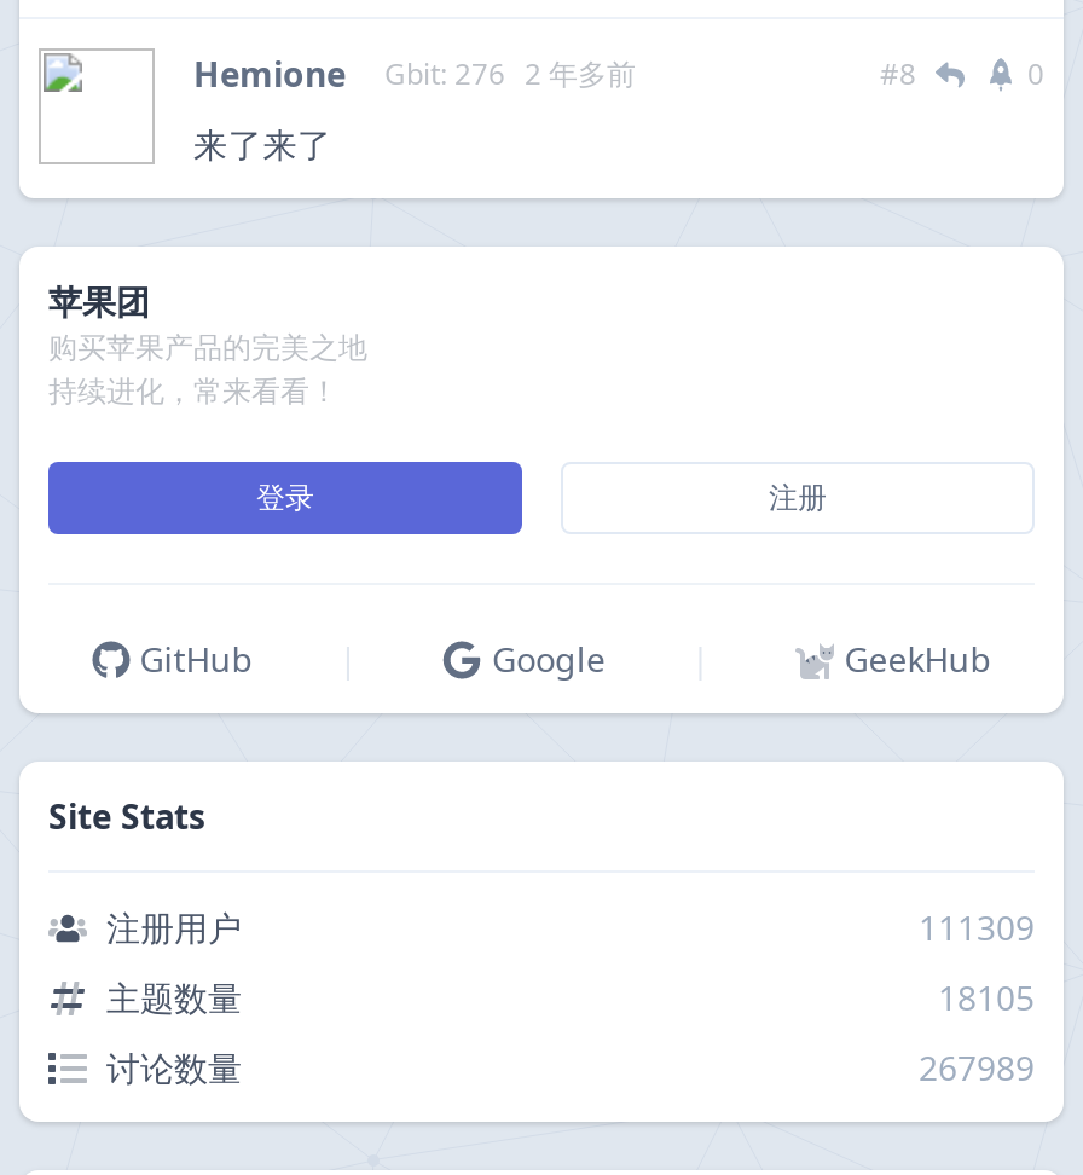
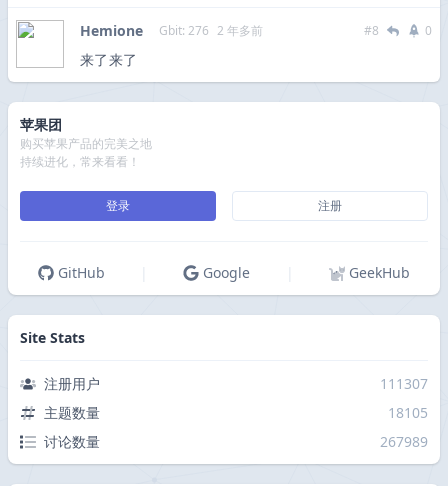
[919,904,1035,950] 111309 -> [380,374,428,393] 111307

